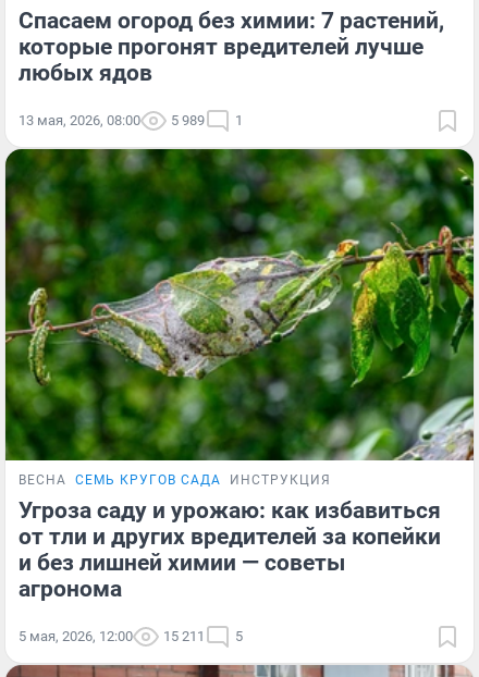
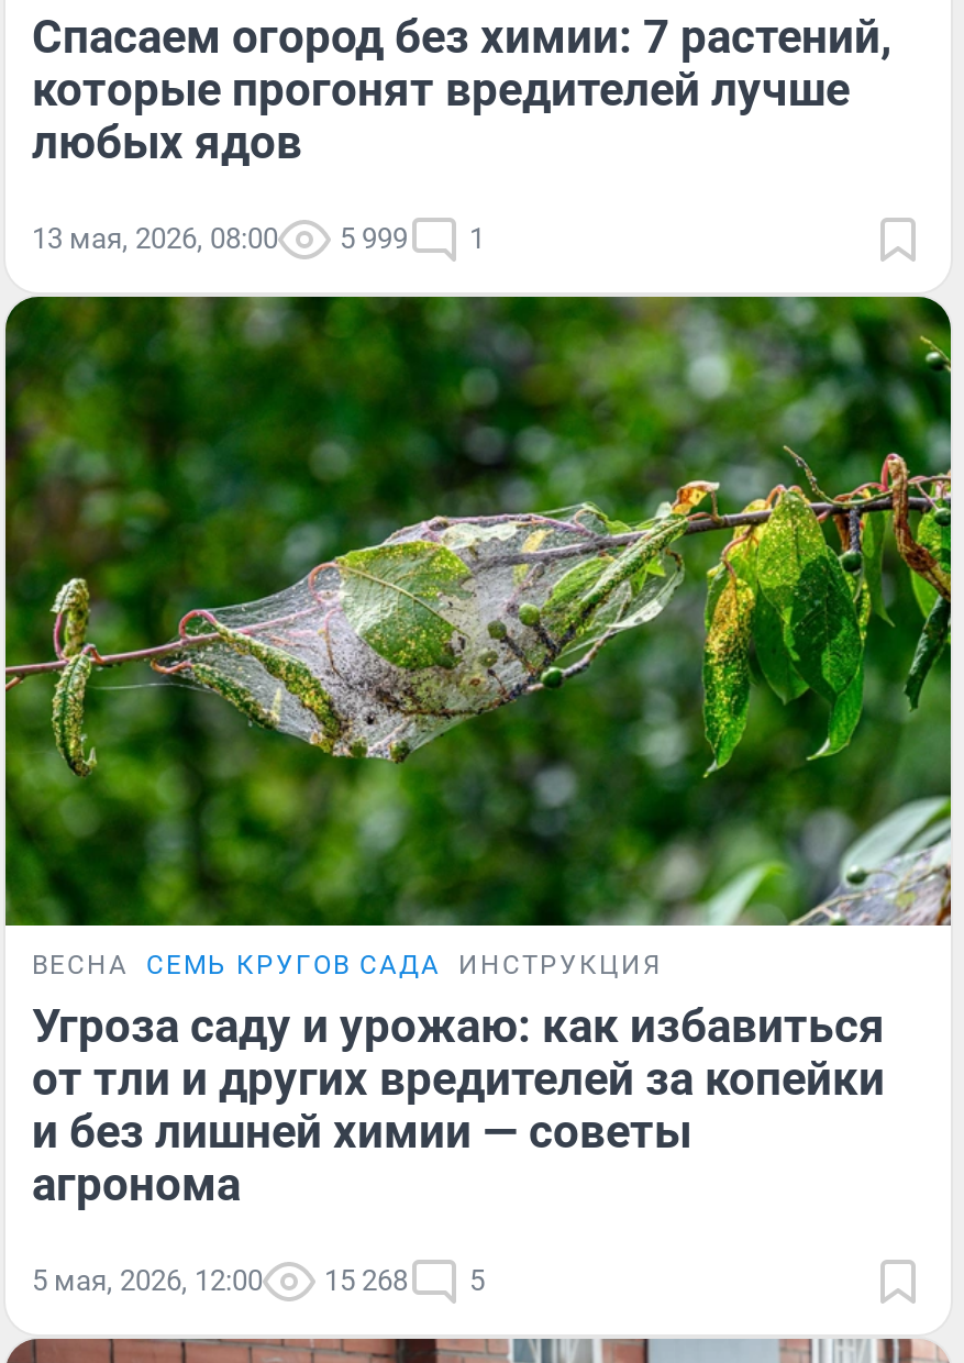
[19,112,243,128] 13 мая, 2026, 08:00 5 989 1 -> [32,221,485,254] 13 мая, 2026, 08:00 5 999 1
[19,628,243,645] 5 мая, 2026, 12:00 15 211 5 -> [32,1265,485,1297] 5 мая, 2026, 12:00 15 268 5

